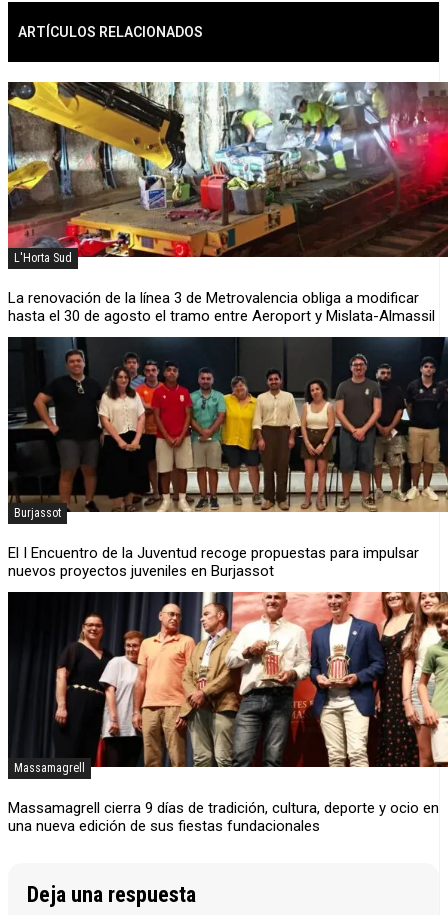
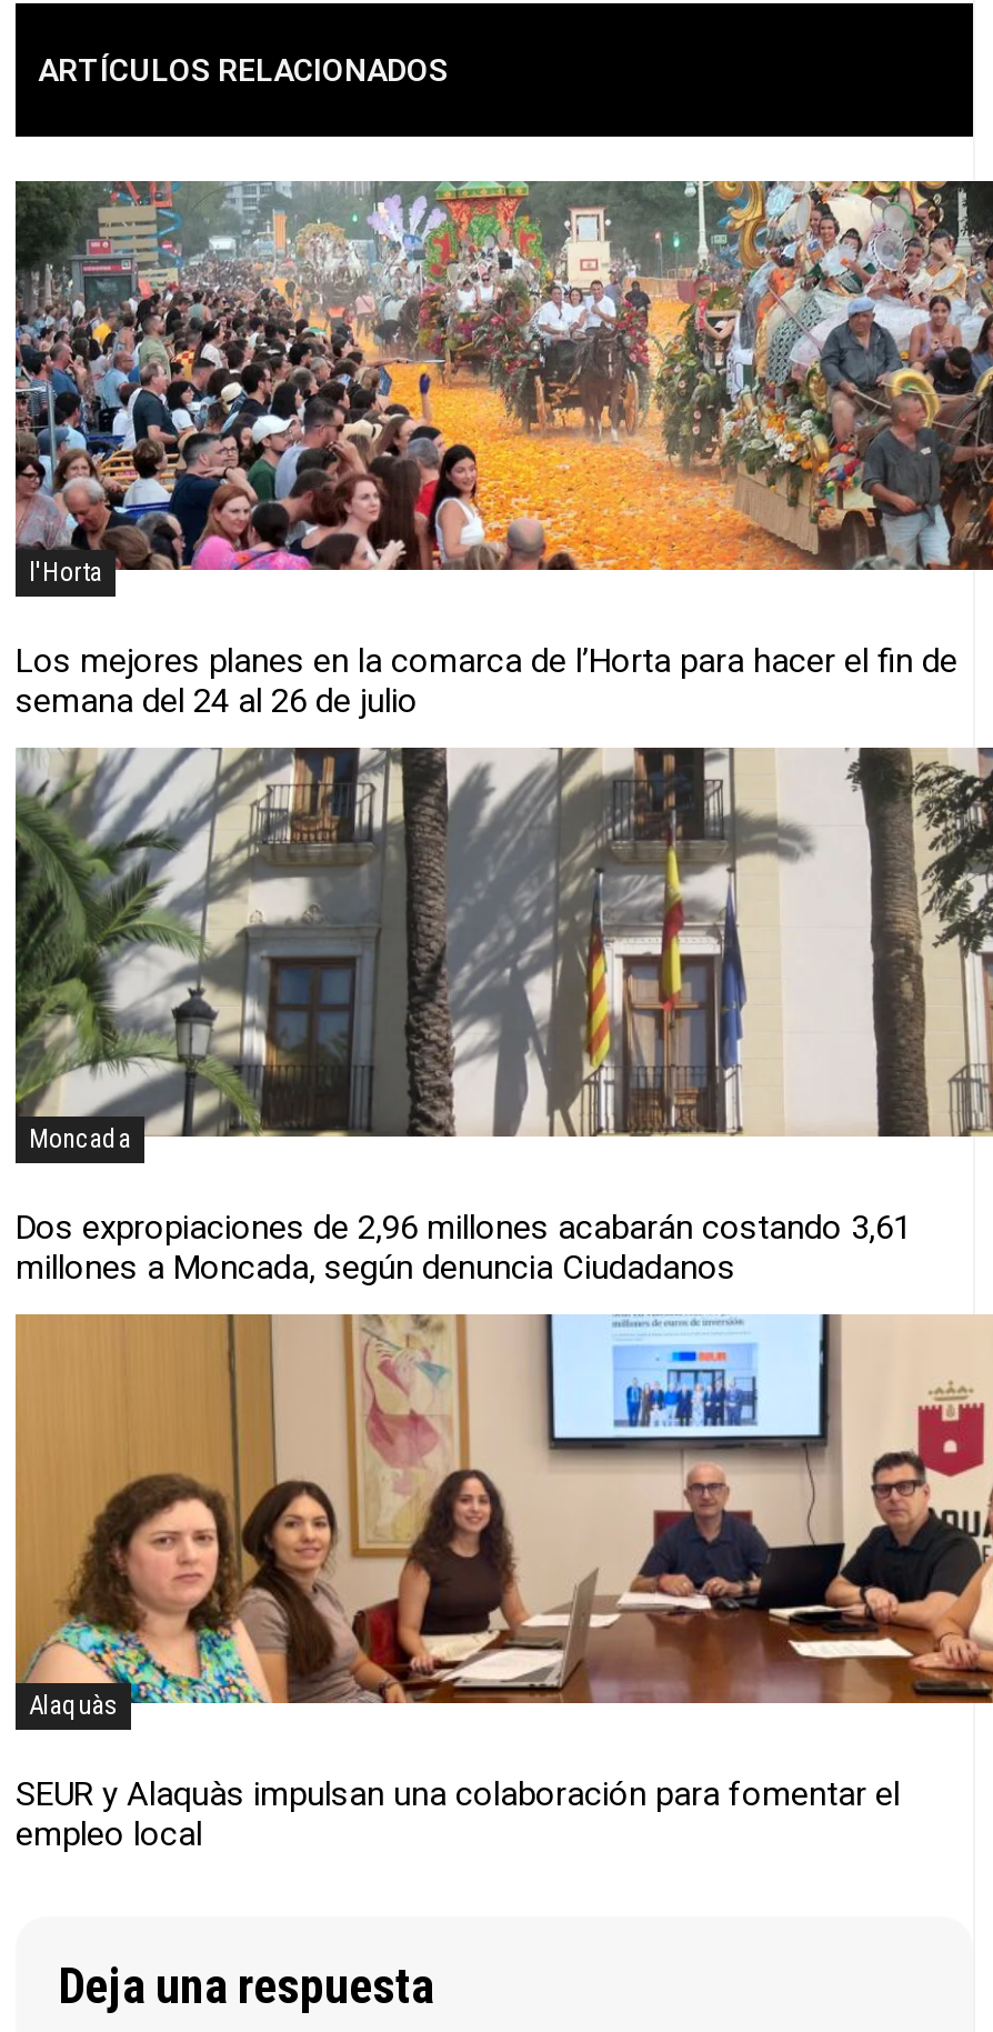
[7,81,445,264] [image] | L'Horta Sud -> [13,179,986,587] [image] | l'Horta
[8,288,435,324] La renovación de la línea 3 de Metrovalencia obliga a modificar | hasta el 30 de agosto el tramo entre Aeroport y Mislata-Almassil -> [16,640,957,720] Los mejores planes en la comarca de l’Horta para hacer el fin de | semana del 24 al 26 de julio
[7,336,445,520] [image] | Burjassot -> [13,748,986,1154] [image] | Moncada
[8,544,419,580] El I Encuentro de la Juventud recoge propuestas para impulsar | nuevos proyectos juveniles en Burjassot -> [16,1207,911,1287] Dos expropiaciones de 2,96 millones acabarán costando 3,61 | millones a Moncada, según denuncia Ciudadanos
[7,591,445,775] [image] | Massamagrell -> [13,1312,986,1722] [image] | Alaquàs
[8,799,439,835] Massamagrell cierra 9 días de tradición, cultura, deporte y ocio en | una nueva edición de sus fiestas fundacionales -> [16,1775,900,1855] SEUR y Alaquàs impulsan una colaboración para fomentar el | empleo local

